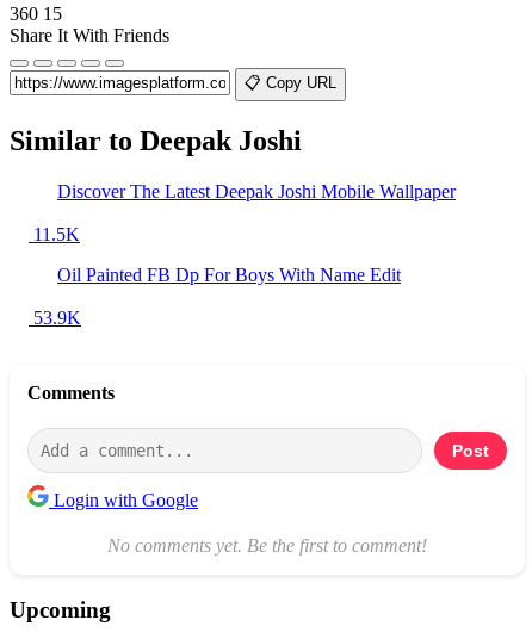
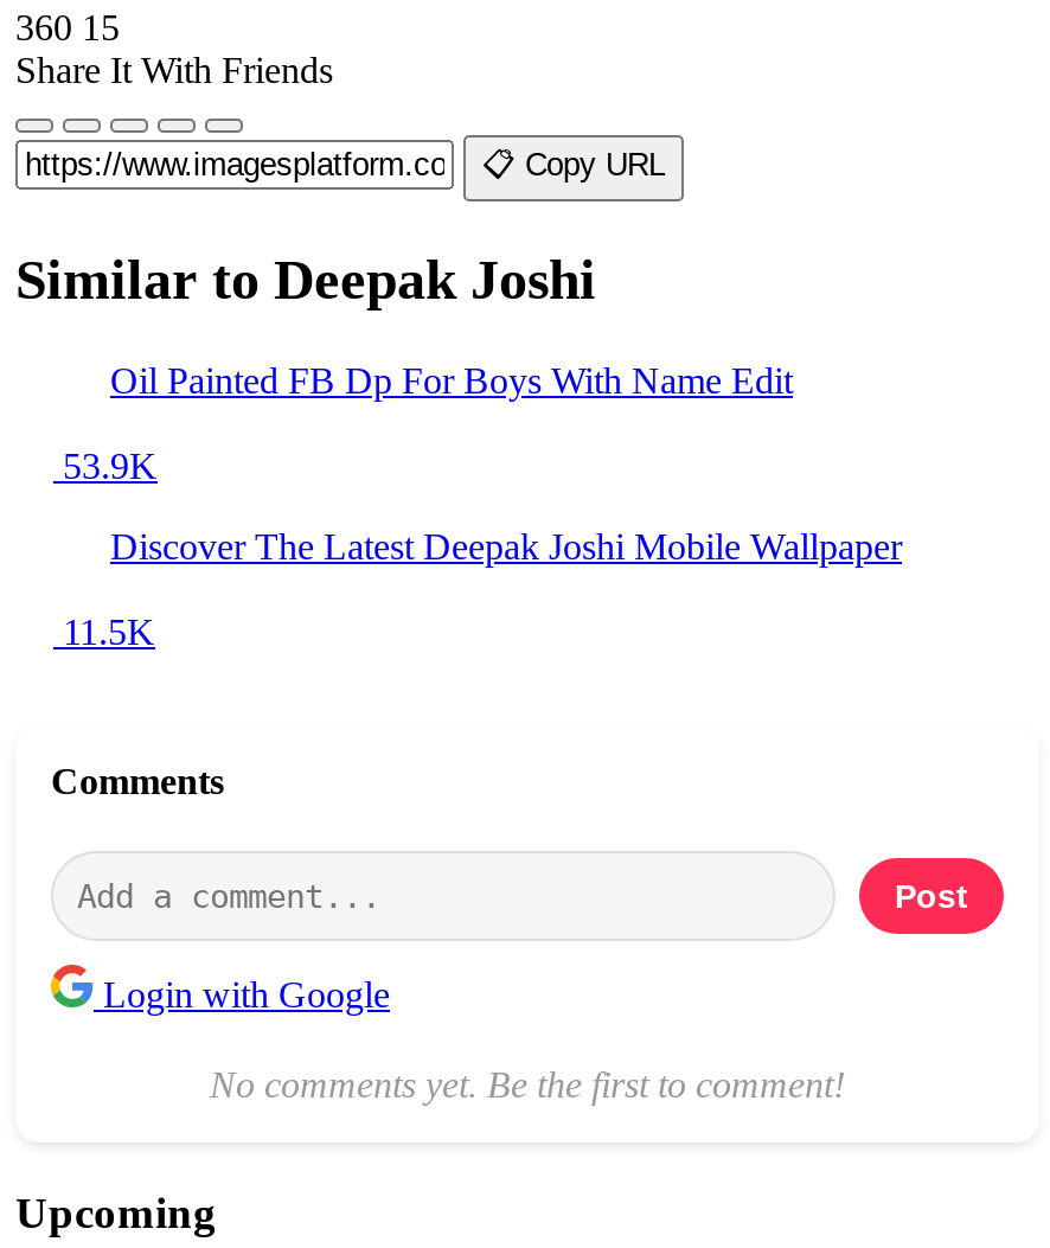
moved [29,181,456,244] -> [53,526,902,652]: Discover The Latest Deepak Joshi Mobile Wallpaper | 11.5K
moved [29,265,401,328] -> [53,360,793,486]: Oil Painted FB Dp For Boys With Name Edit | 53.9K

